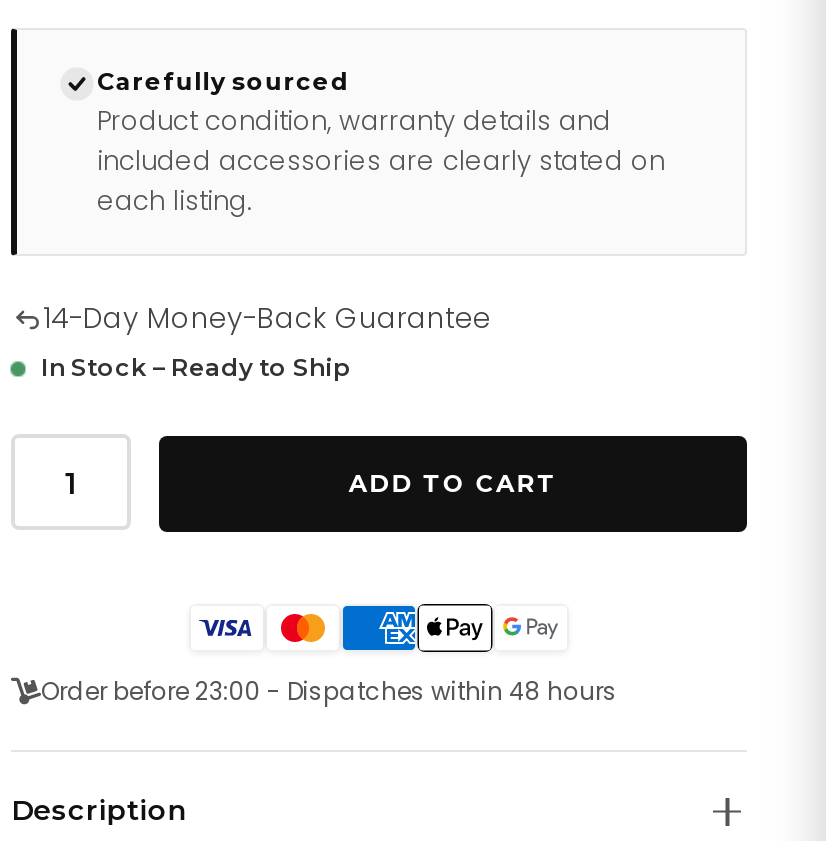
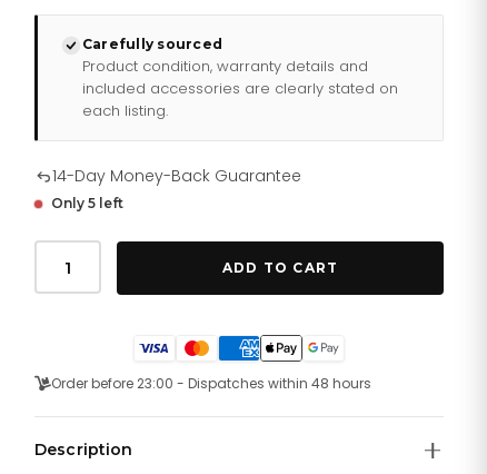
[41,352,351,382] In Stock – Ready to Ship -> [51,195,123,211] Only 5 left

